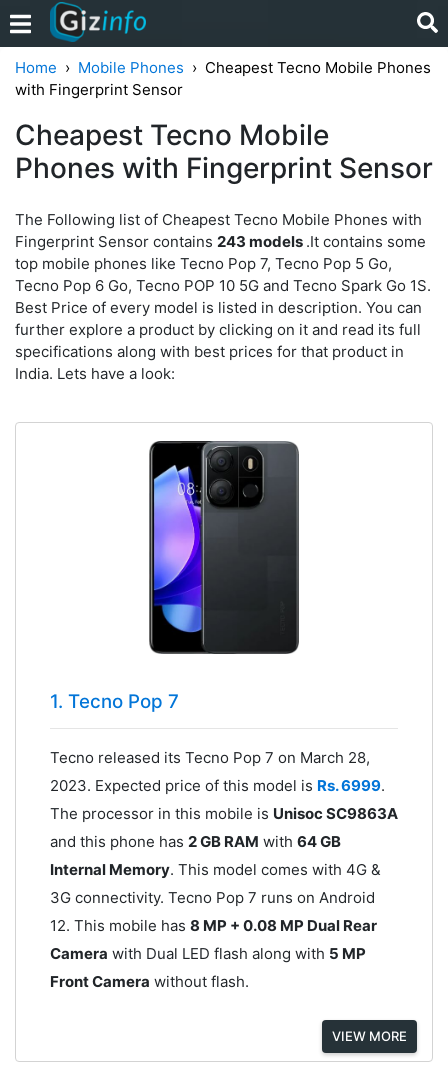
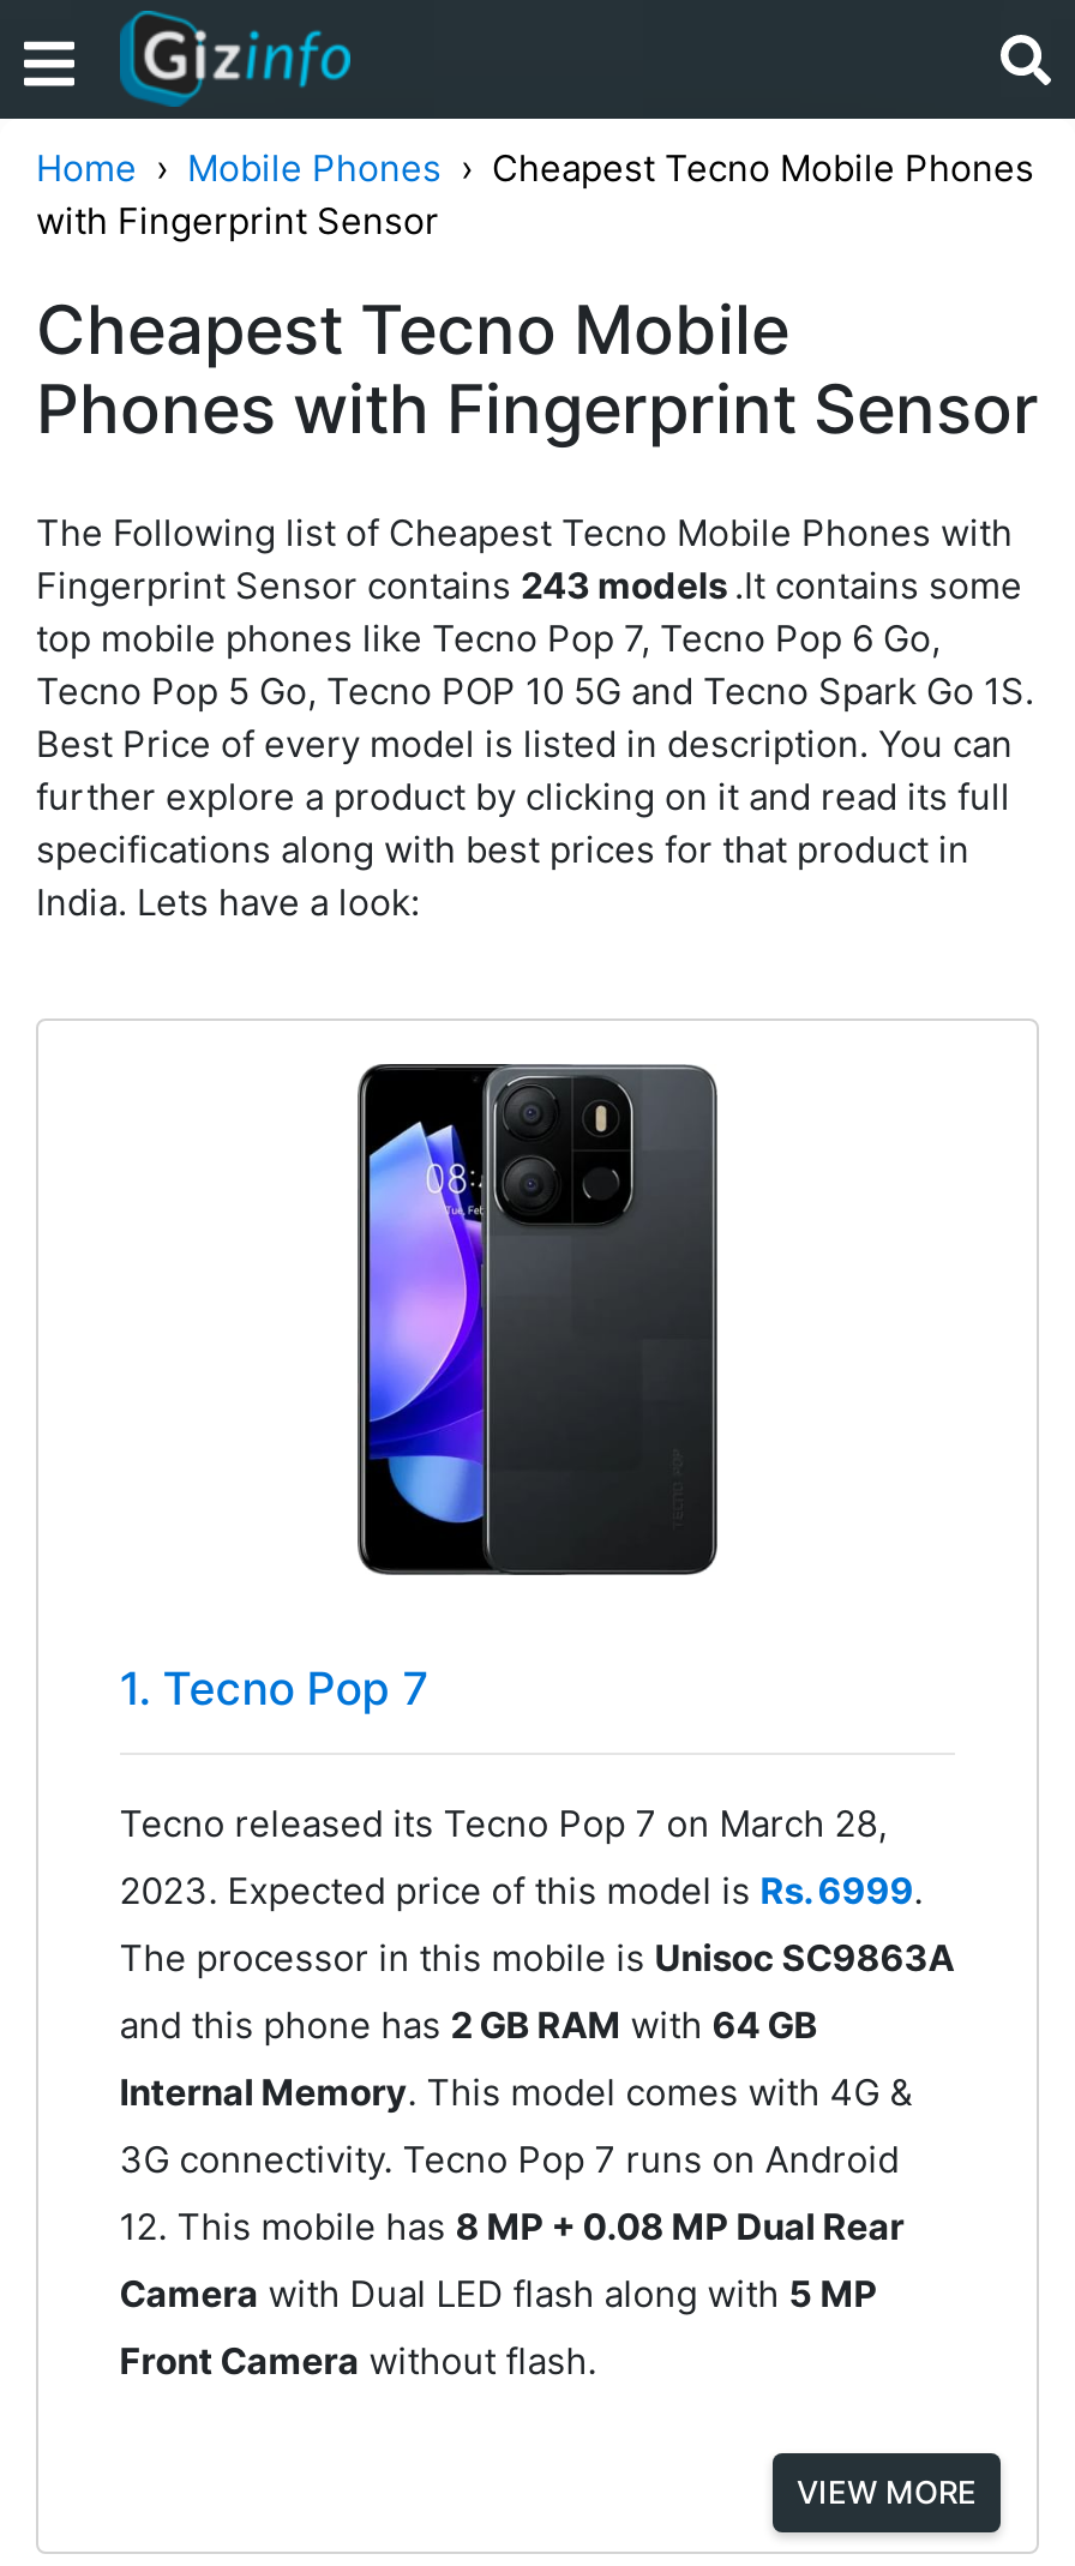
[15,253,392,272] top mobile phones like Tecno Pop 7, Tecno Pop 5 Go, -> [36,614,941,660] top mobile phones like Tecno Pop 7, Tecno Pop 6 Go,
[15,275,431,294] Tecno Pop 6 Go, Tecno POP 10 5G and Tecno Spark Go 1S. -> [36,667,1034,713] Tecno Pop 5 Go, Tecno POP 10 5G and Tecno Spark Go 1S.

